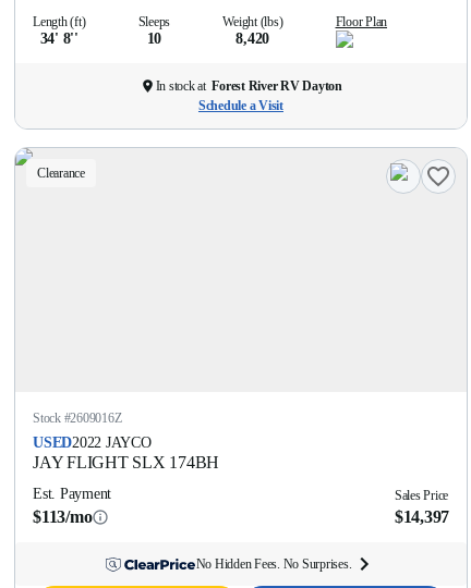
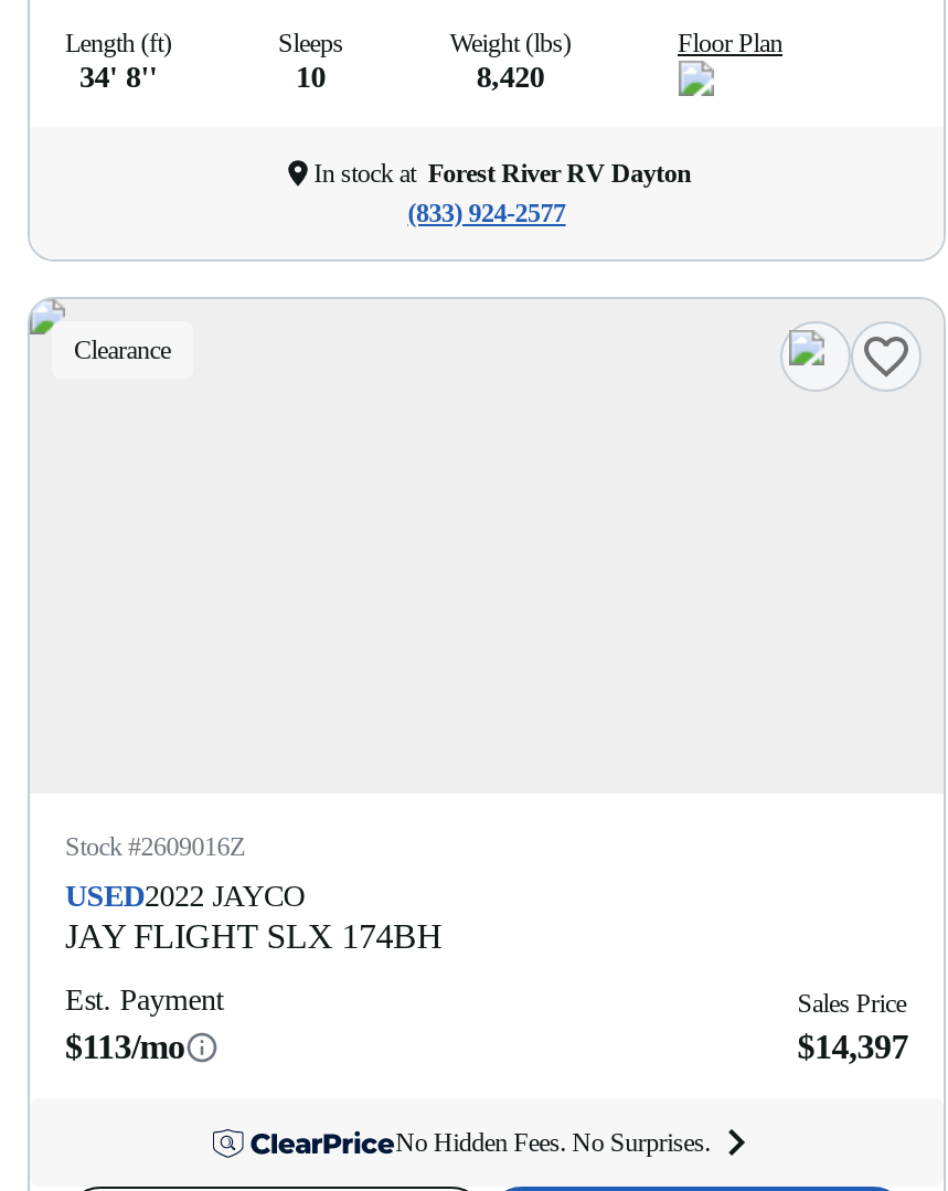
[198,98,283,113] Schedule a Visit -> [408,198,565,228] (833) 924-2577

